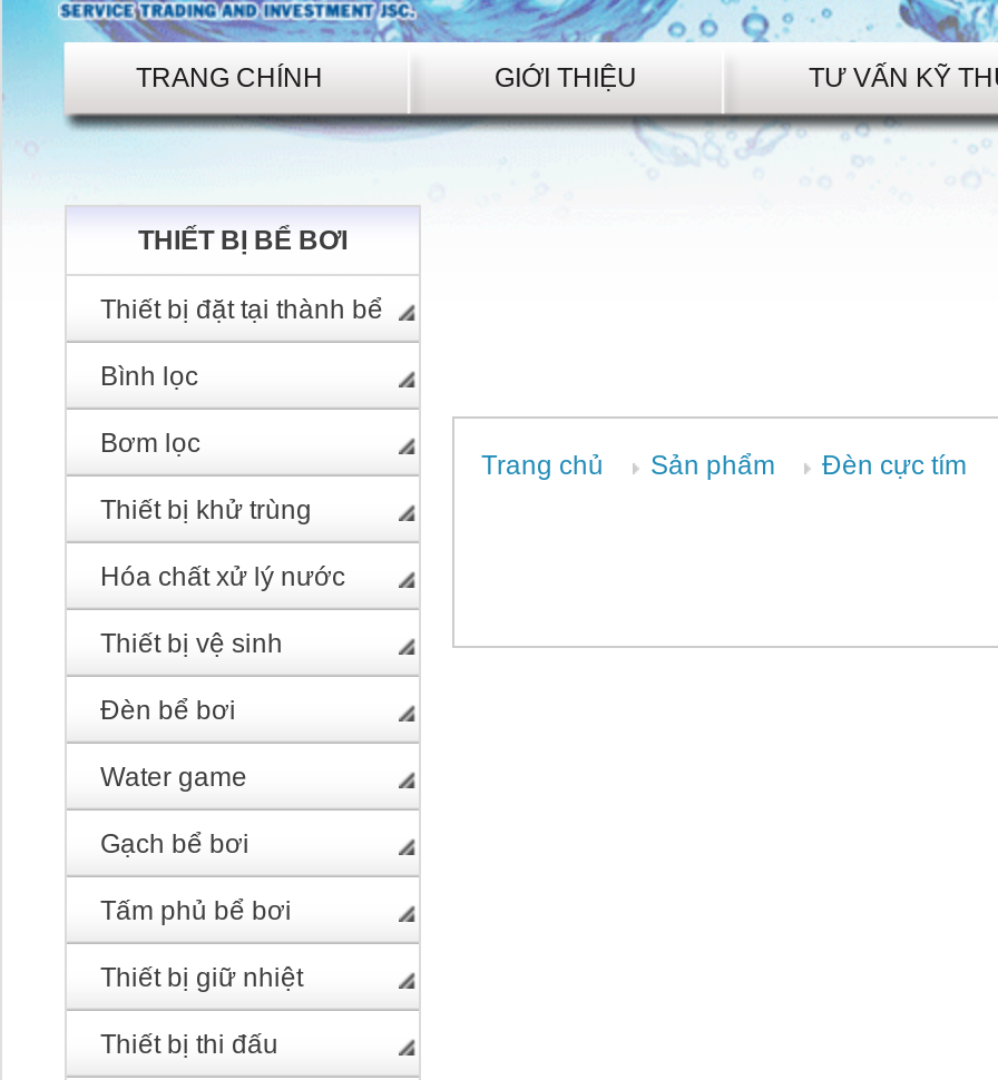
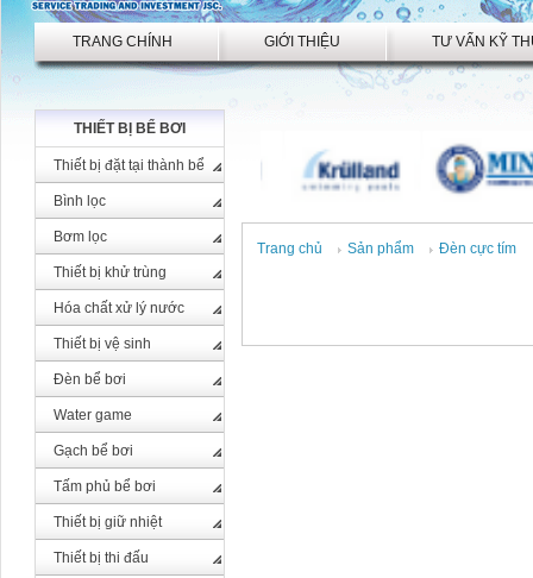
none -> [301,150,401,193] [image]
none -> [434,143,529,195] [image]

